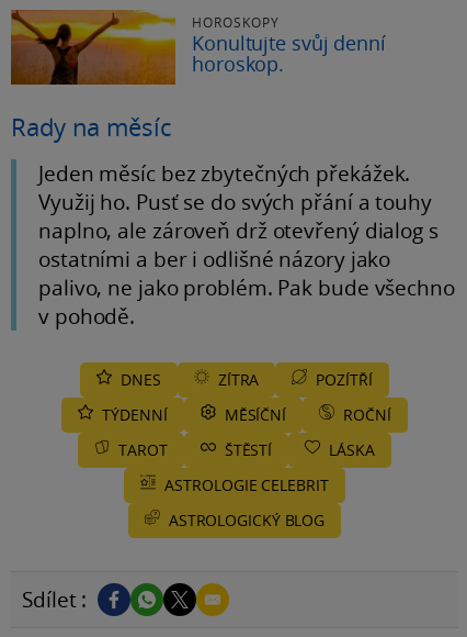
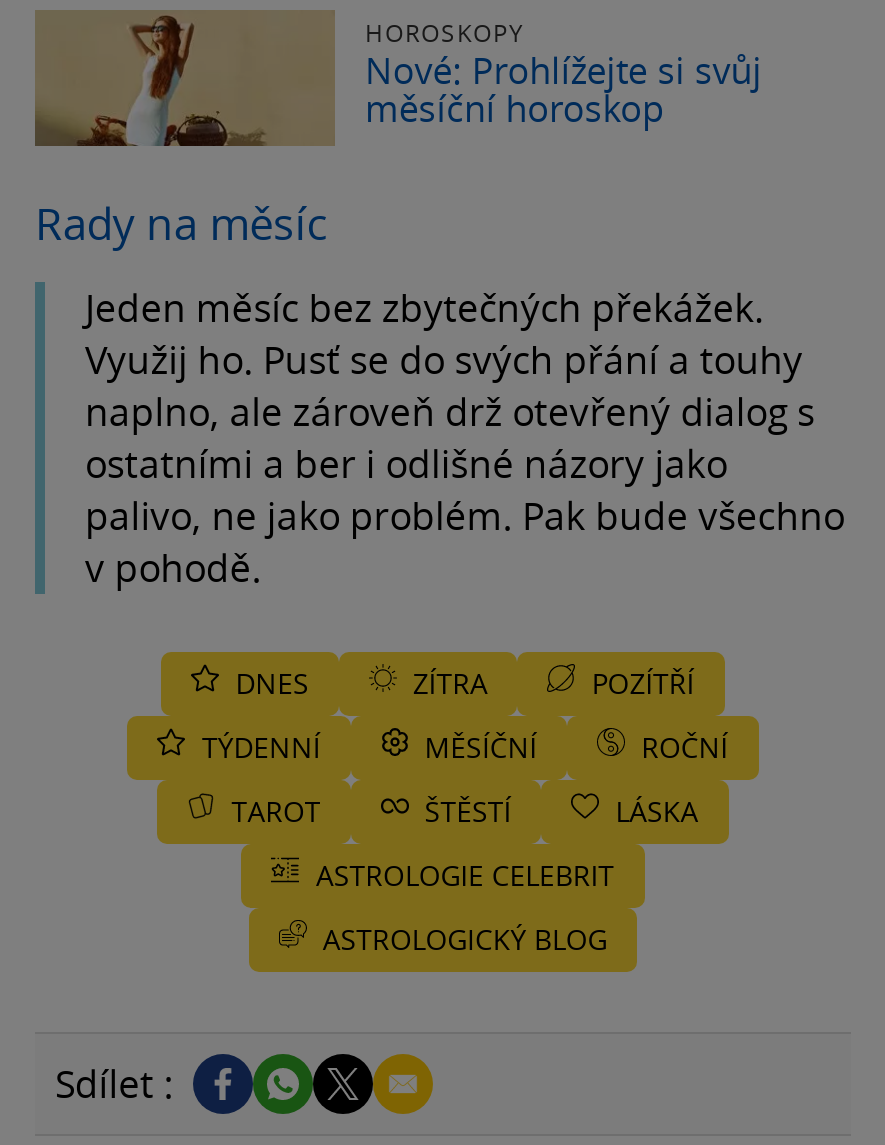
[10,10,386,86] [image] | Konultujte svůj denní | horoskop. -> [33,10,762,148] [image] | Nové: Prohlížejte si svůj | měsíční horoskop

